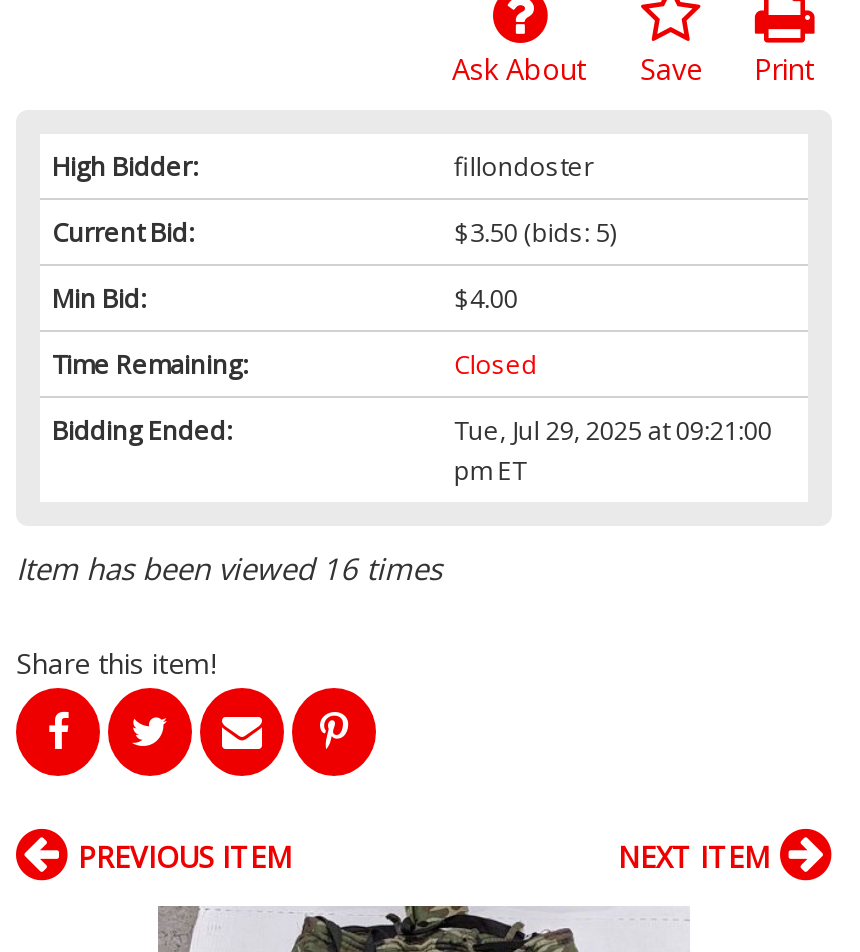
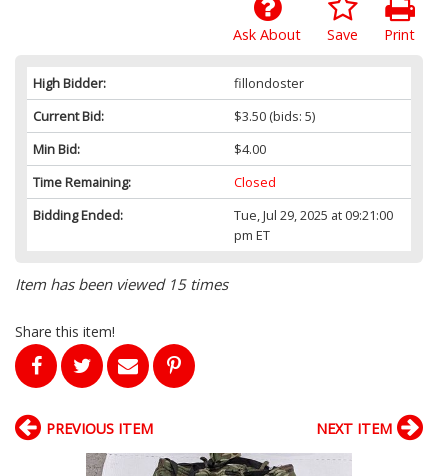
[16,548,442,588] Item has been viewed 16 times -> [15,274,228,294] Item has been viewed 15 times

